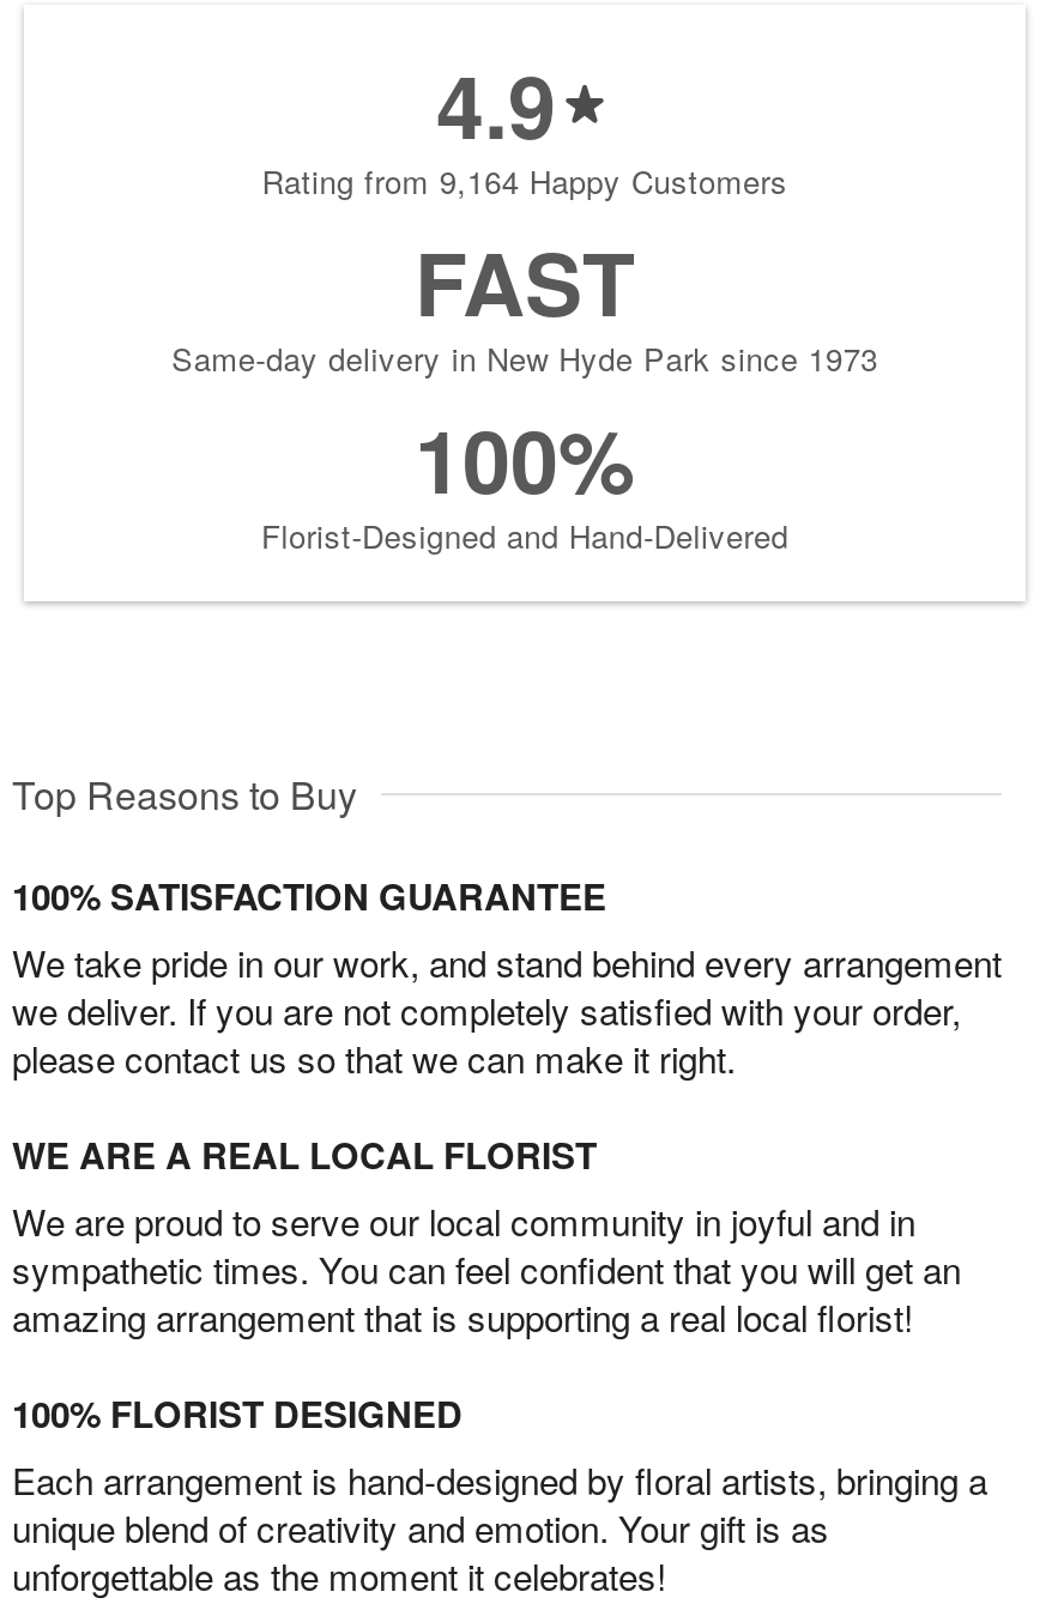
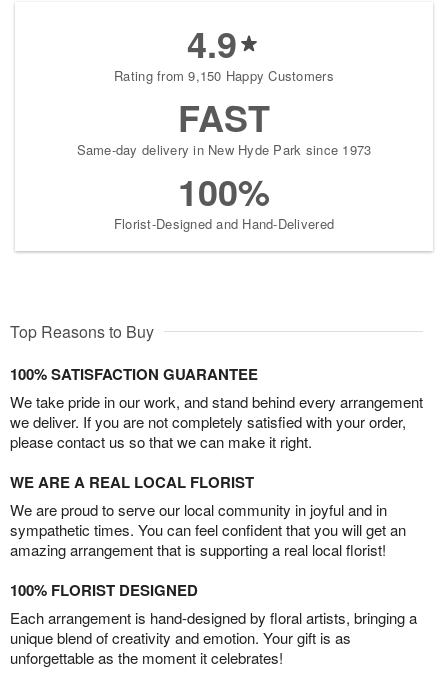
[262,157,788,203] Rating from 9,164 Happy Customers -> [114,66,334,85] Rating from 9,150 Happy Customers

